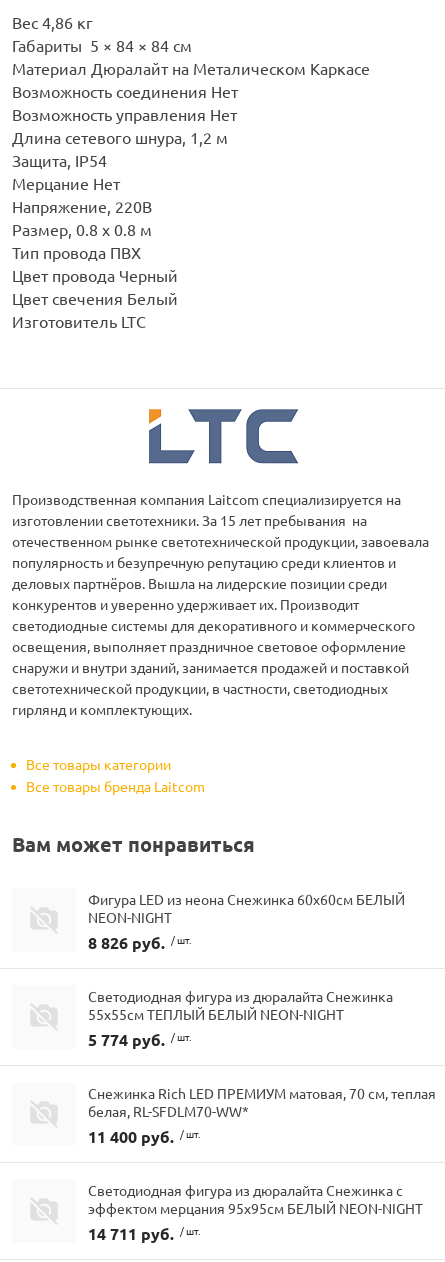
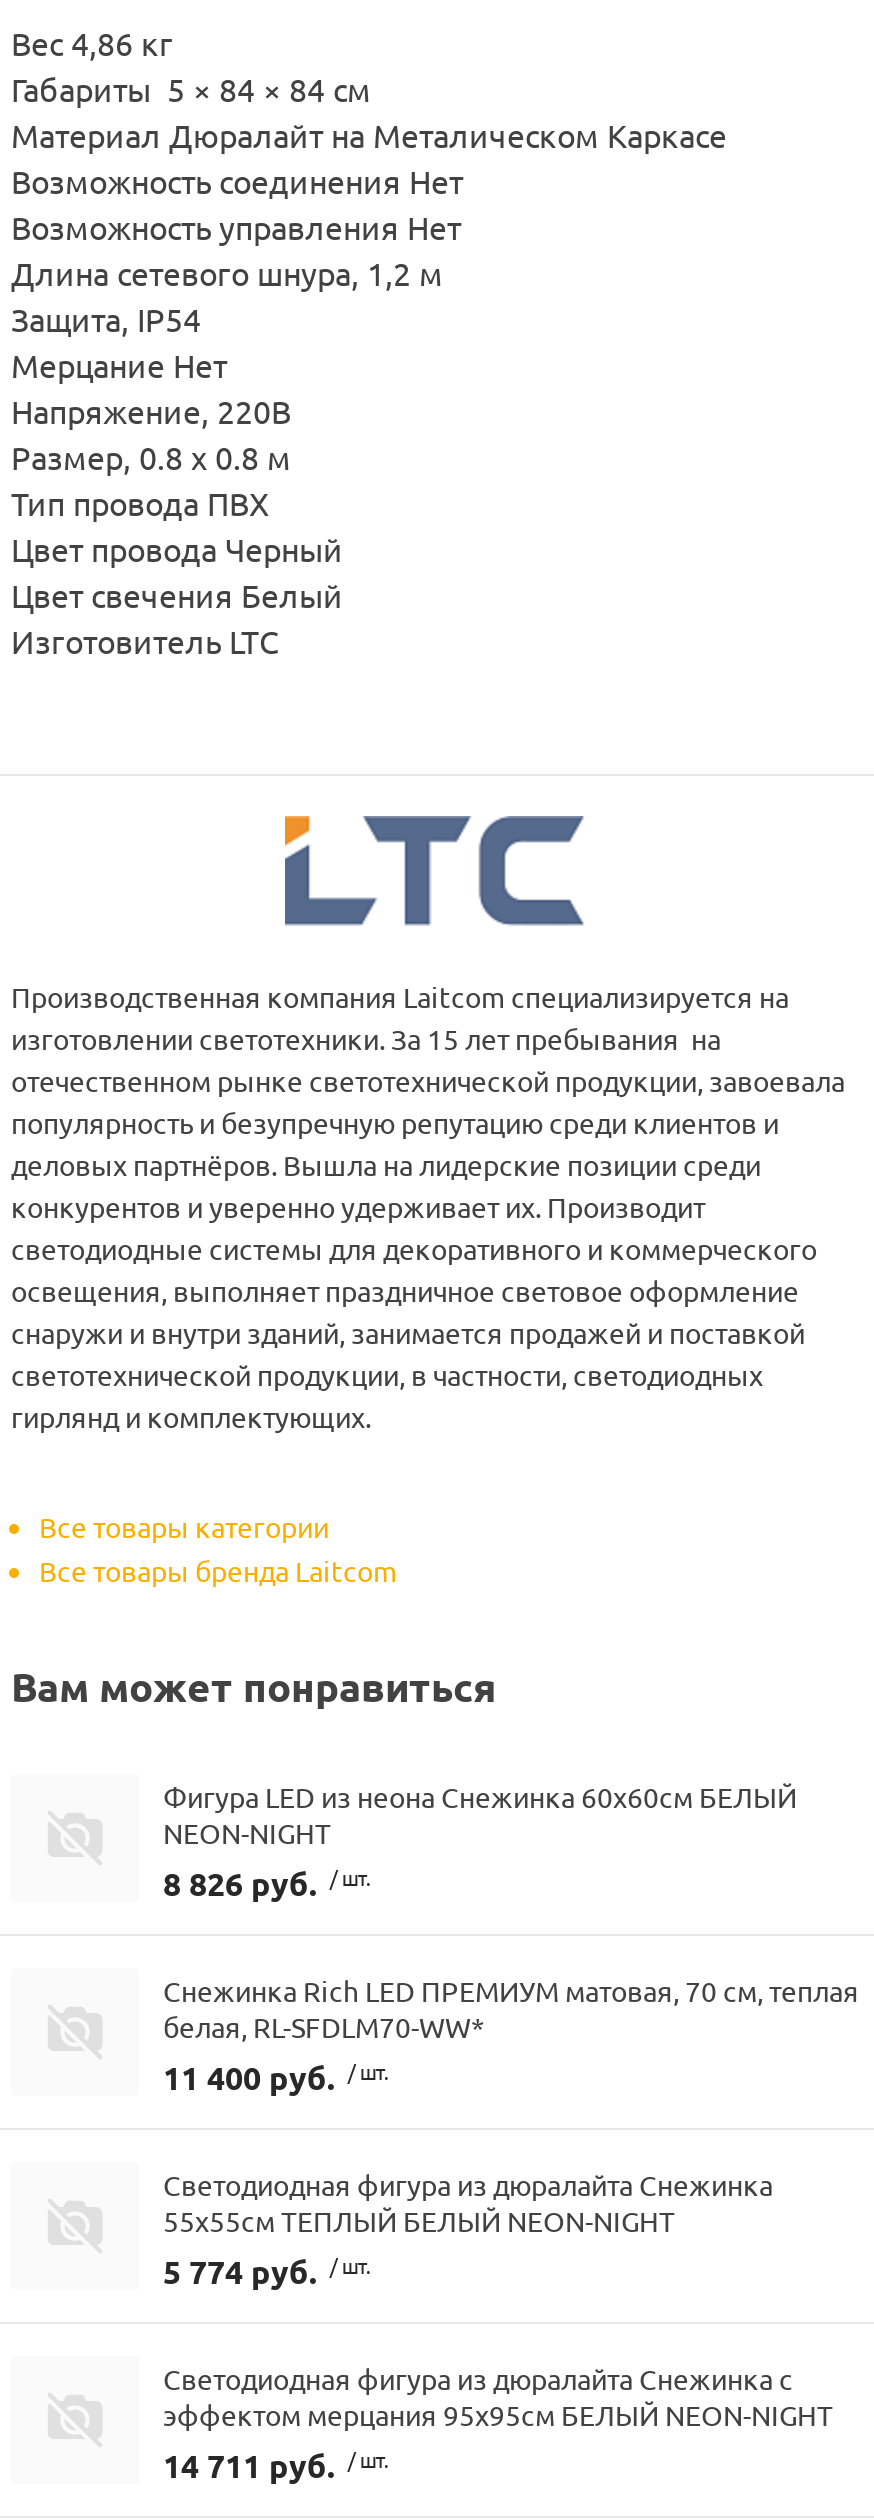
moved [88,987,393,1050] -> [163,2166,773,2292]: Светодиодная фигура из дюралайта Снежинка | 55x55см ТЕПЛЫЙ БЕЛЫЙ NEON-NIGHT | 5 774 руб. / шт.
moved [88,1084,436,1147] -> [163,1972,859,2098]: Снежинка Rich LED ПРЕМИУМ матовая, 70 см, теплая | белая, RL-SFDLM70-WW* | 11 400 руб. / шт.

